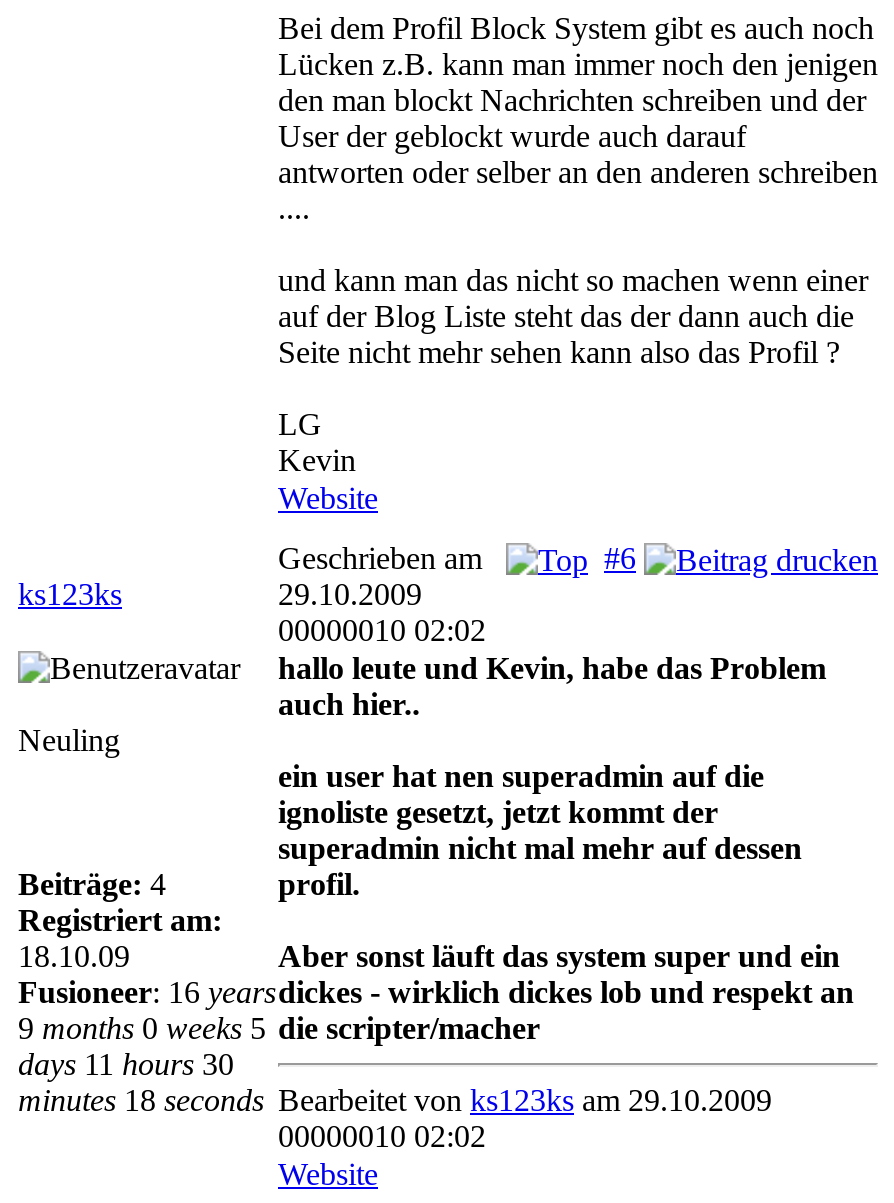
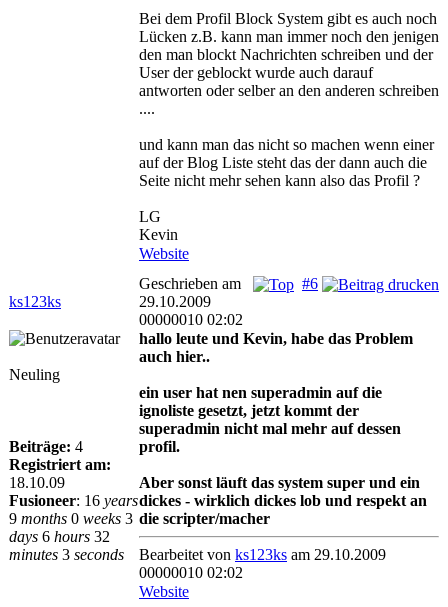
[18,1011,540,1045] 9 months 0 weeks 5 die scripter/macher -> [9,510,270,527] 9 months 0 weeks 3 die scripter/macher
[18,1047,234,1081] days 11 hours 30 -> [9,528,110,545] days 6 hours 32
[18,1083,264,1117] minutes 18 seconds -> [9,546,124,563] minutes 3 seconds

